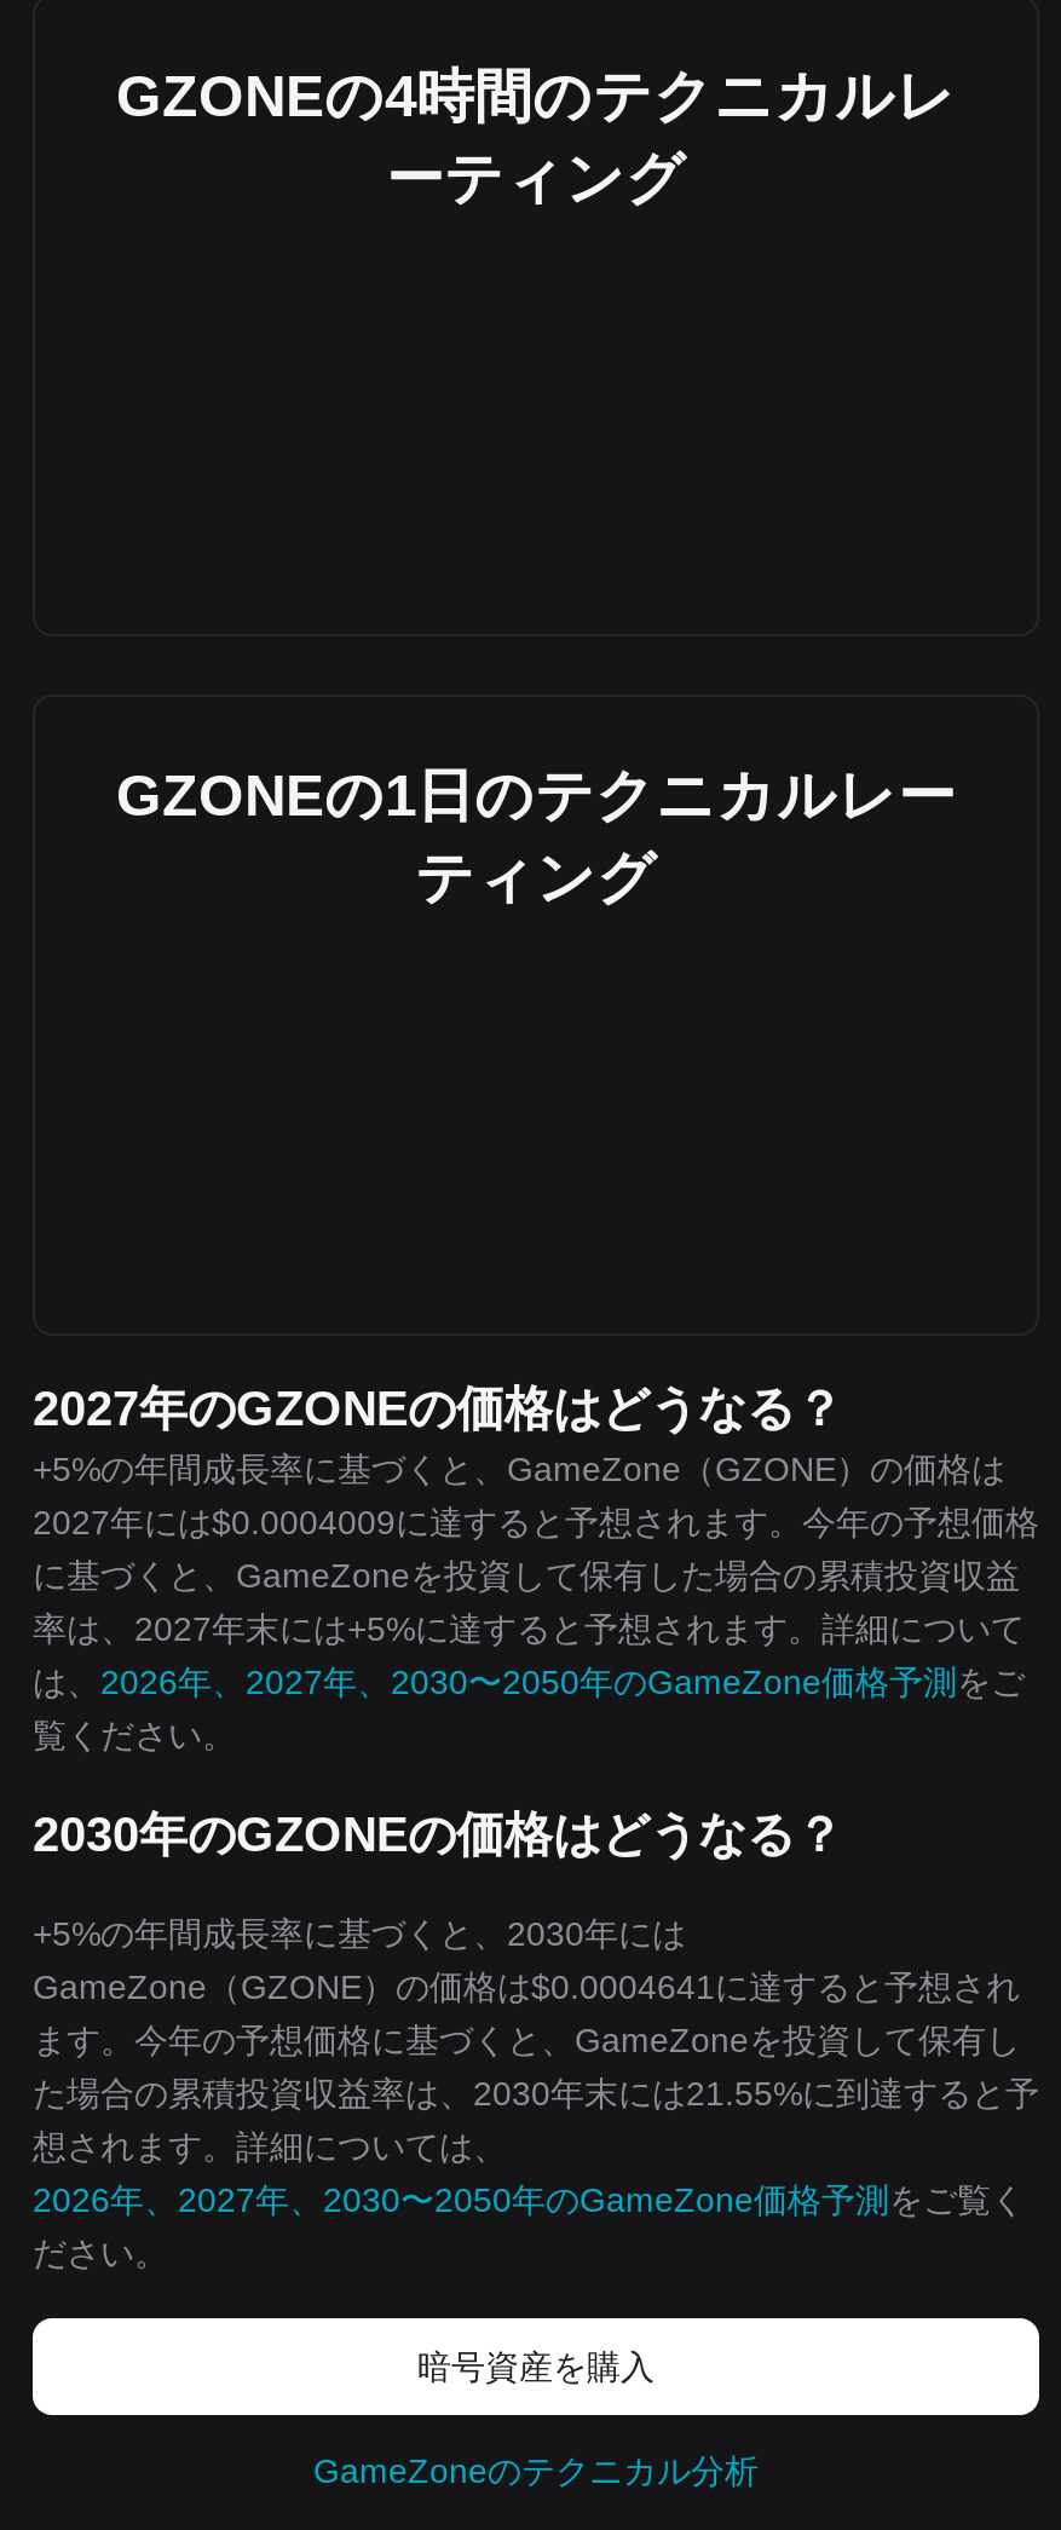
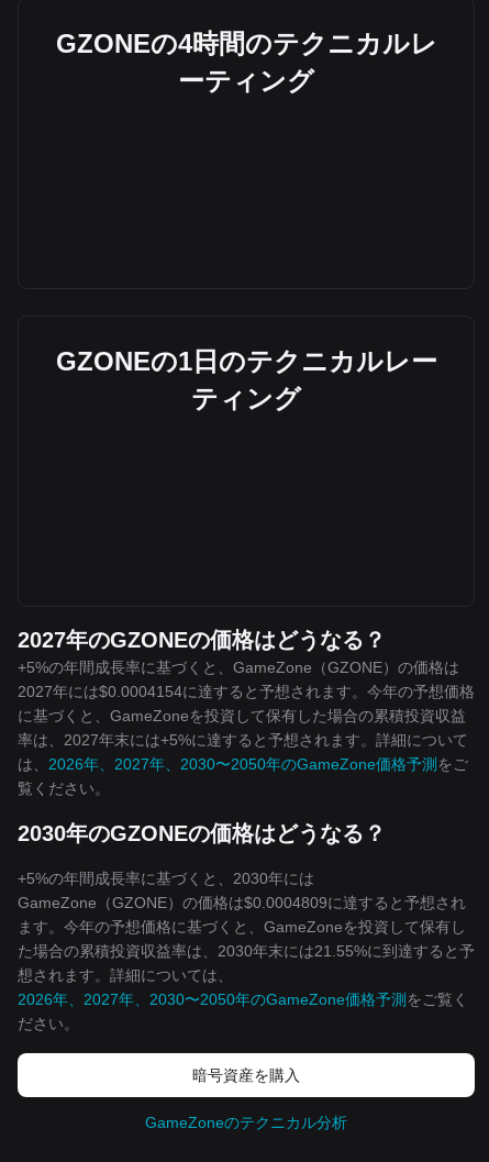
[33,1503,1039,1541] 2027年には$0.0004009に達すると予想されます。今年の予想価格 -> [18,683,475,700] 2027年には$0.0004154に達すると予想されます。今年の予想価格
[33,1967,1020,2006] GameZone（GZONE）の価格は$0.0004641に達すると予想され -> [18,894,466,911] GameZone（GZONE）の価格は$0.0004809に達すると予想され

